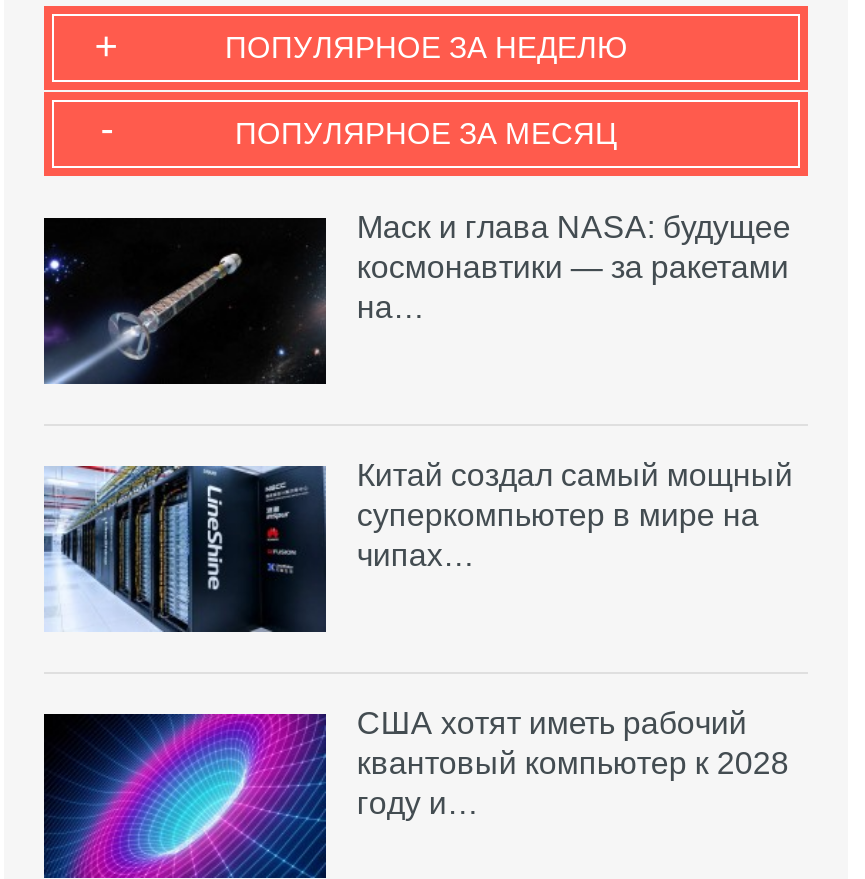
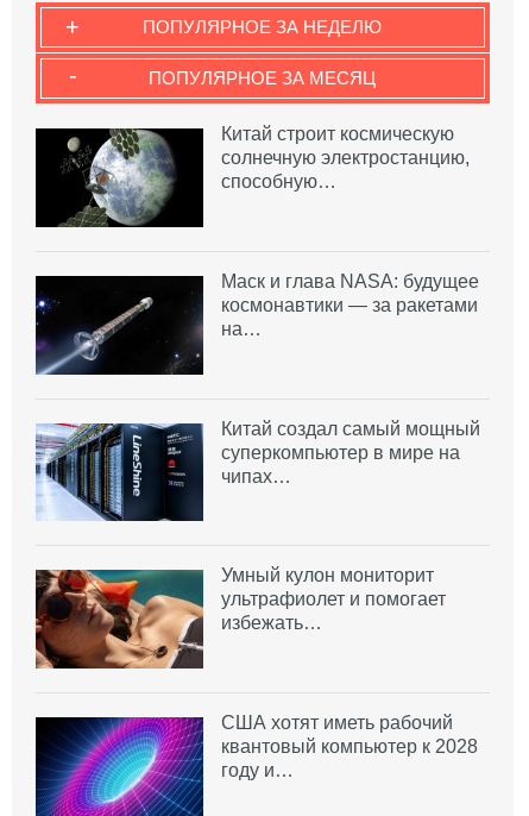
none -> [34,124,470,228] [image] | Китай строит космическую | солнечную электростанцию, | способную…
none -> [34,565,446,670] [image] | Умный кулон мониторит | ультрафиолет и помогает | избежать…

